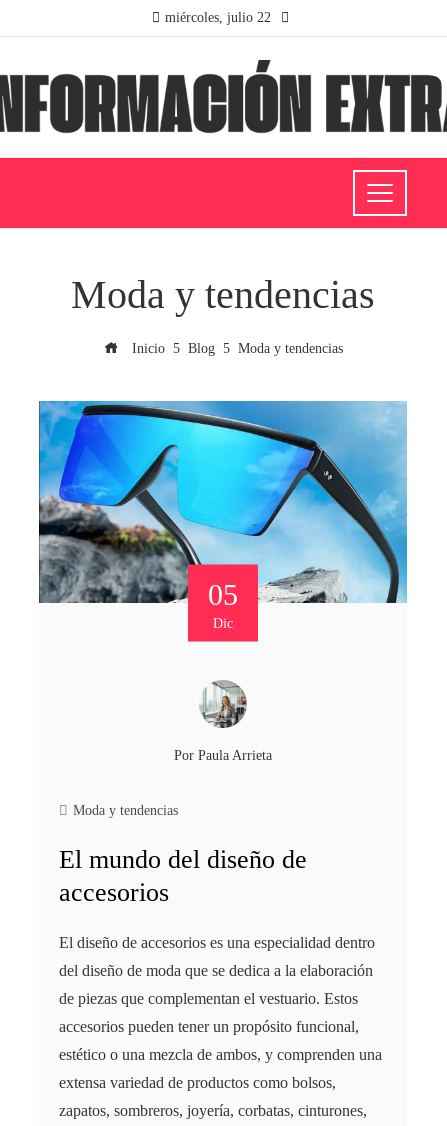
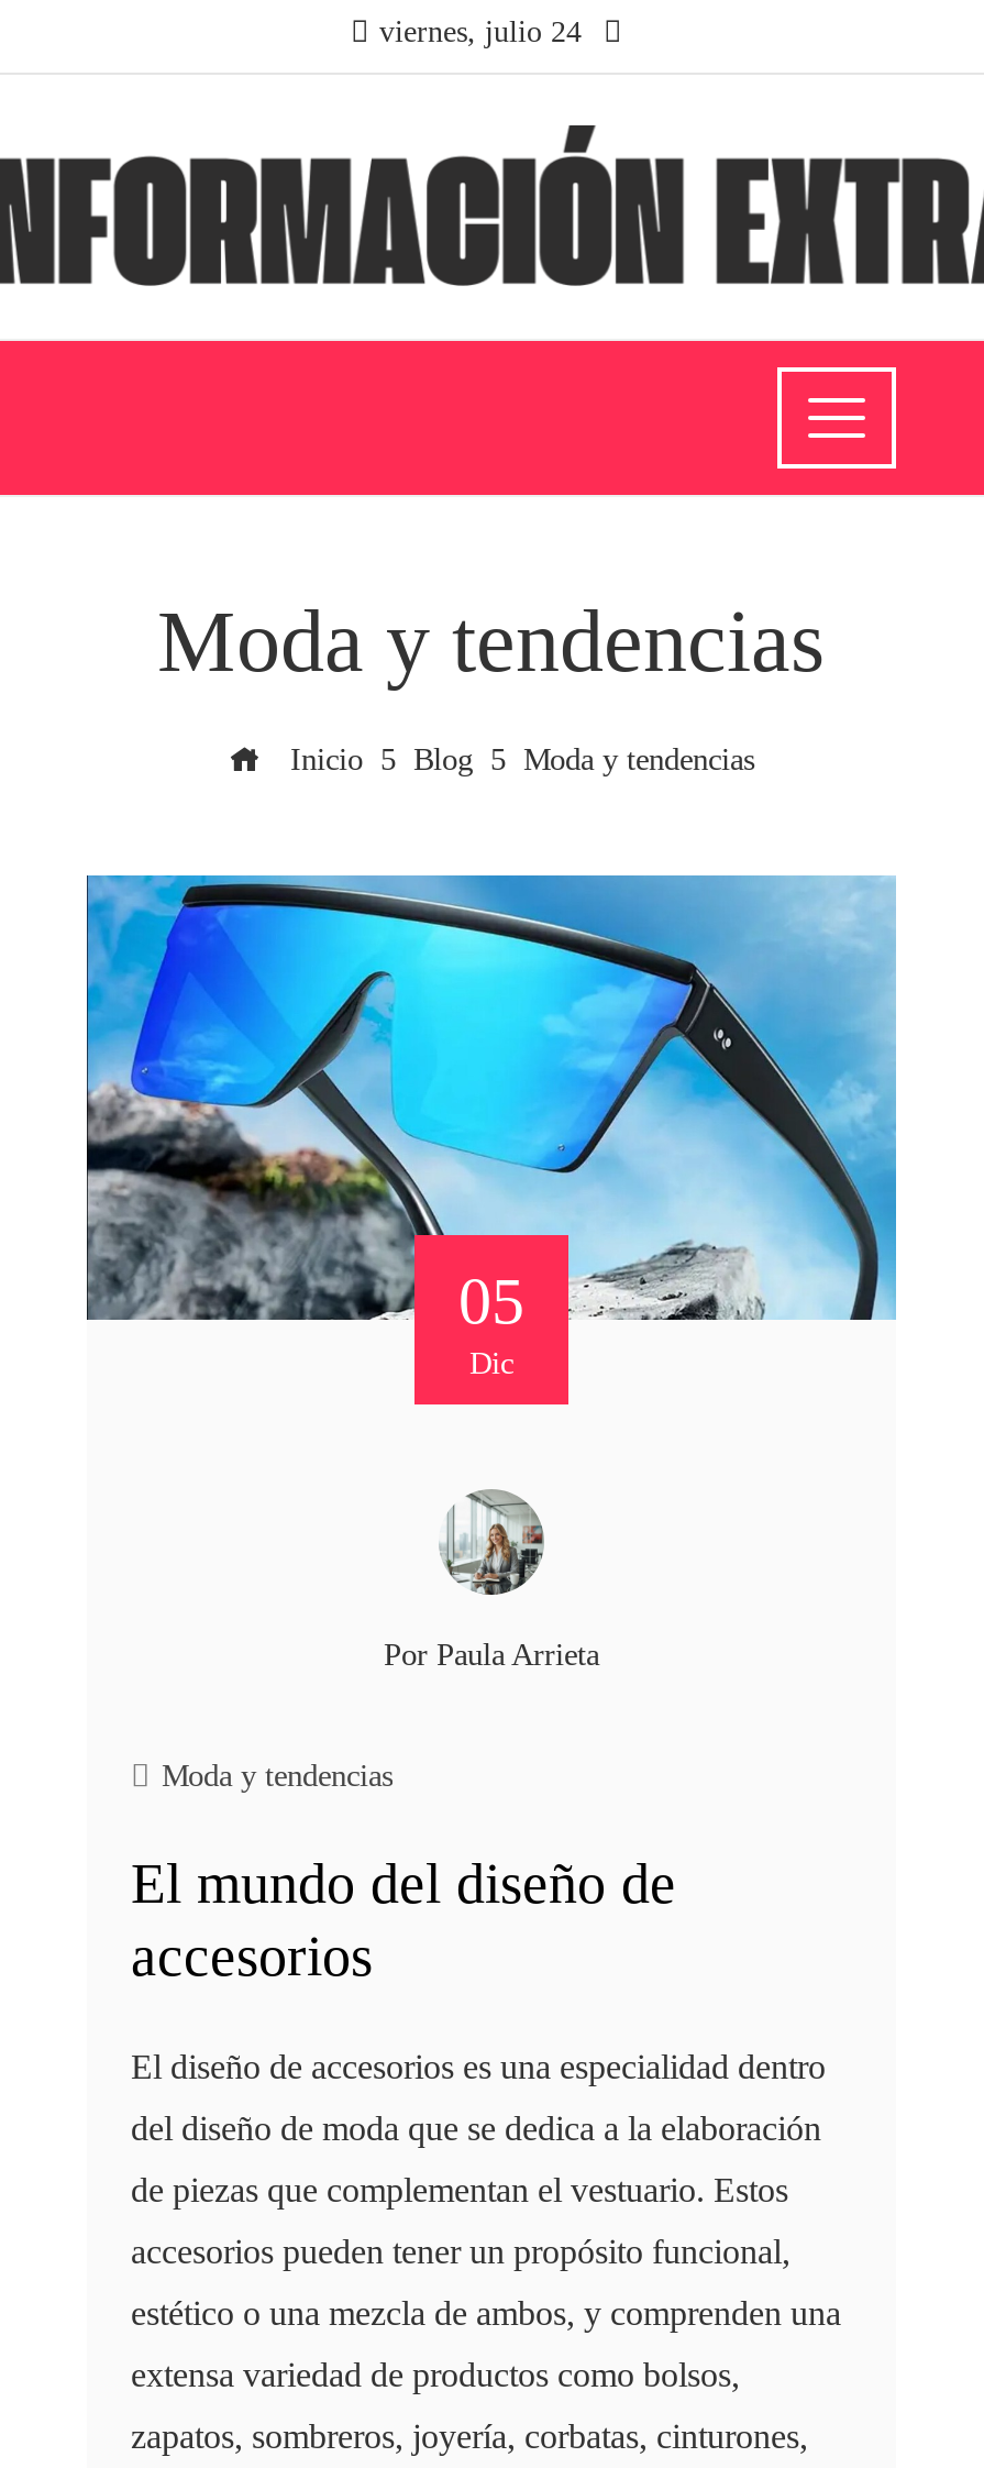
[165,10,271,25] miércoles, julio 22 -> [379,15,582,48] viernes, julio 24

